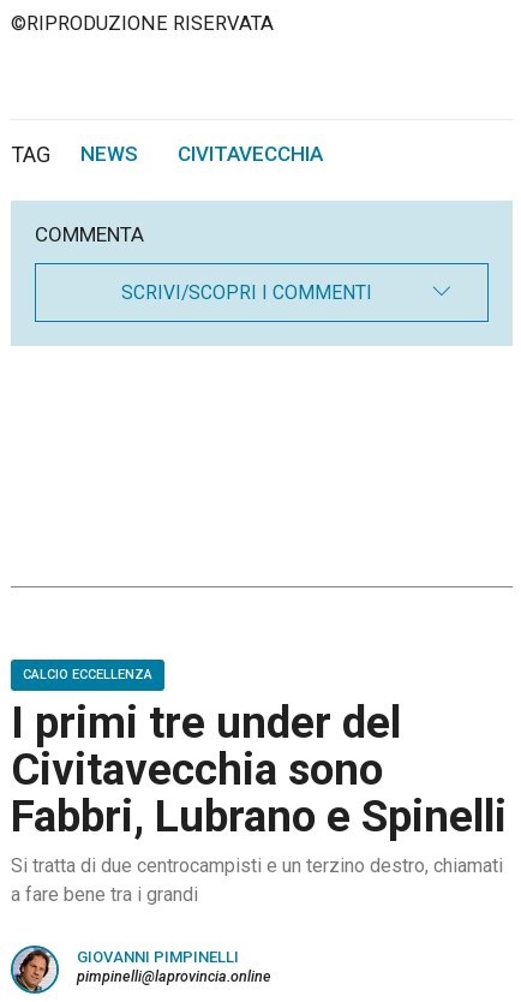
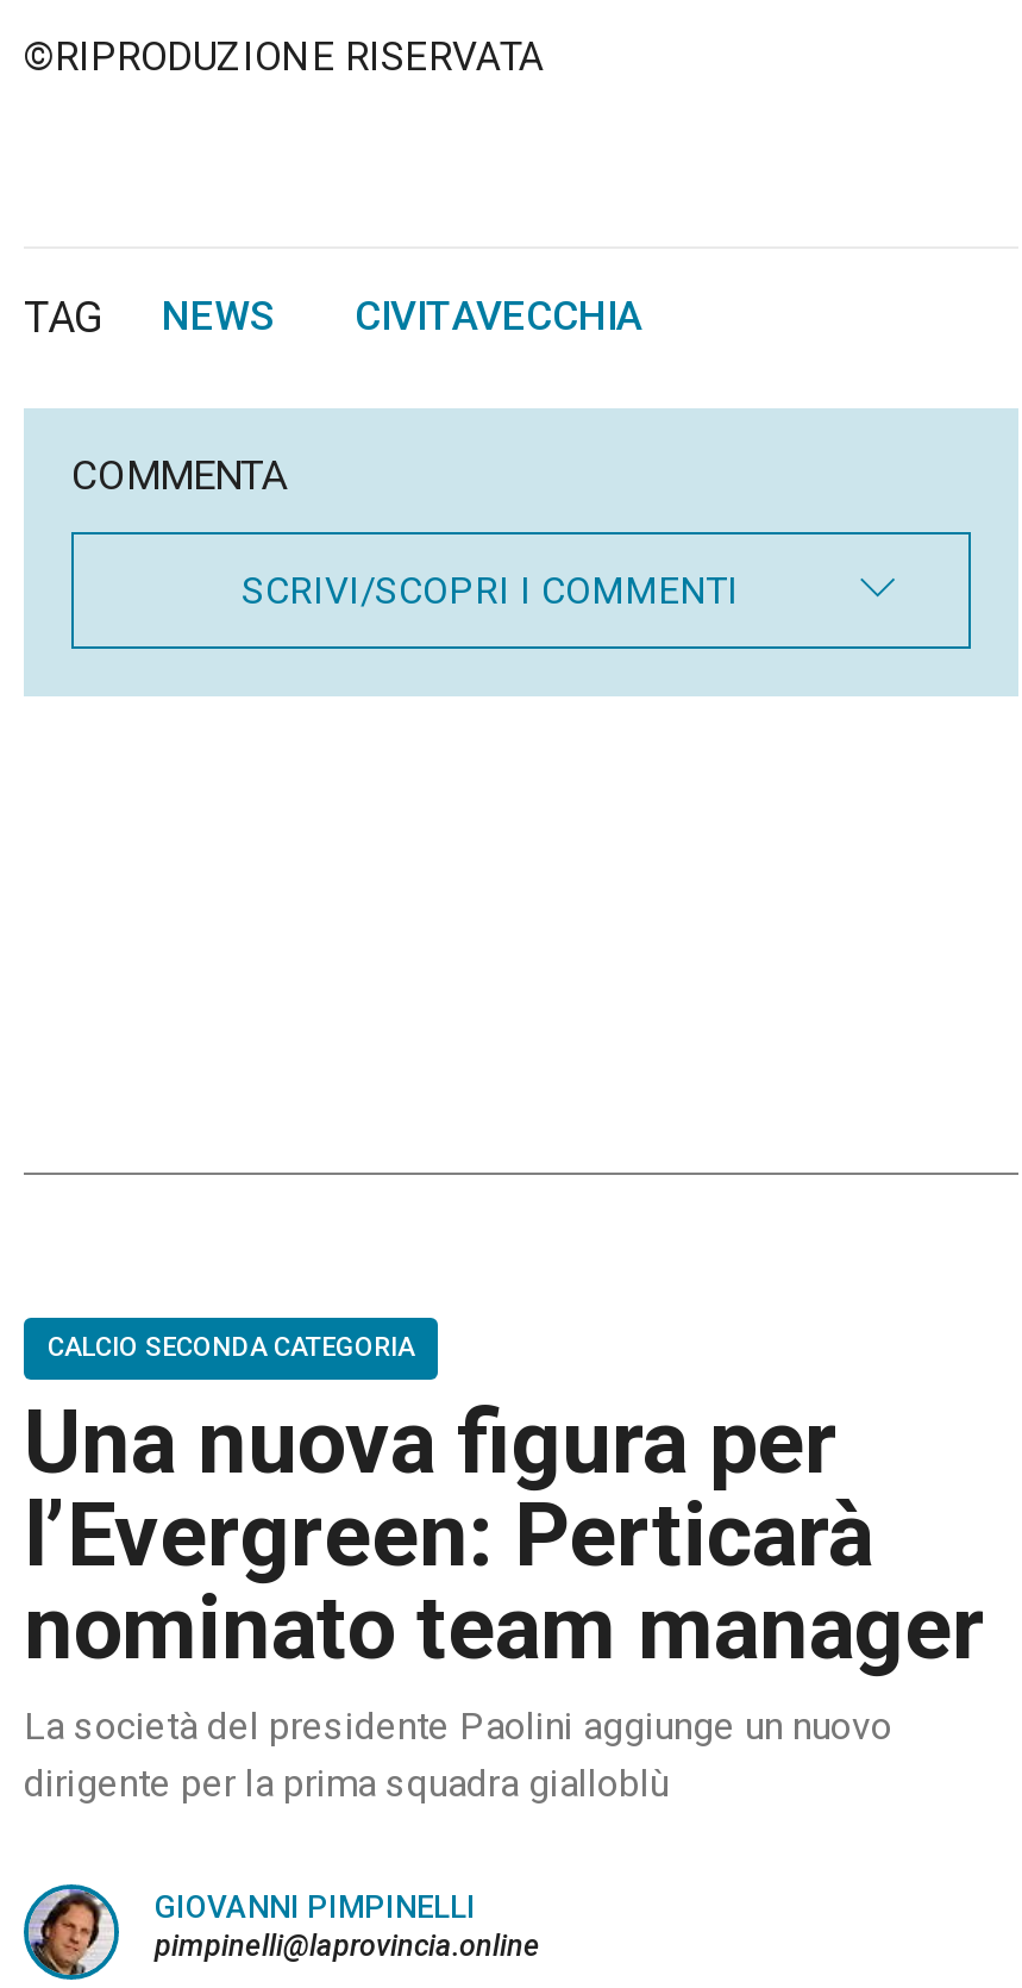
[11,667,507,906] CALCIO ECCELLENZA | I primi tre under del | Civitavecchia sono | Fabbri, Lubrano e Spinelli | Si tratta di due centrocampisti e un terzino destro, chiamati | a fare bene tra i grandi -> [24,1333,985,1807] CALCIO SECONDA CATEGORIA | Una nuova figura per | l’Evergreen: Perticarà | nominato team manager | La società del presidente Paolini aggiunge un nuovo | dirigente per la prima squadra gialloblù

